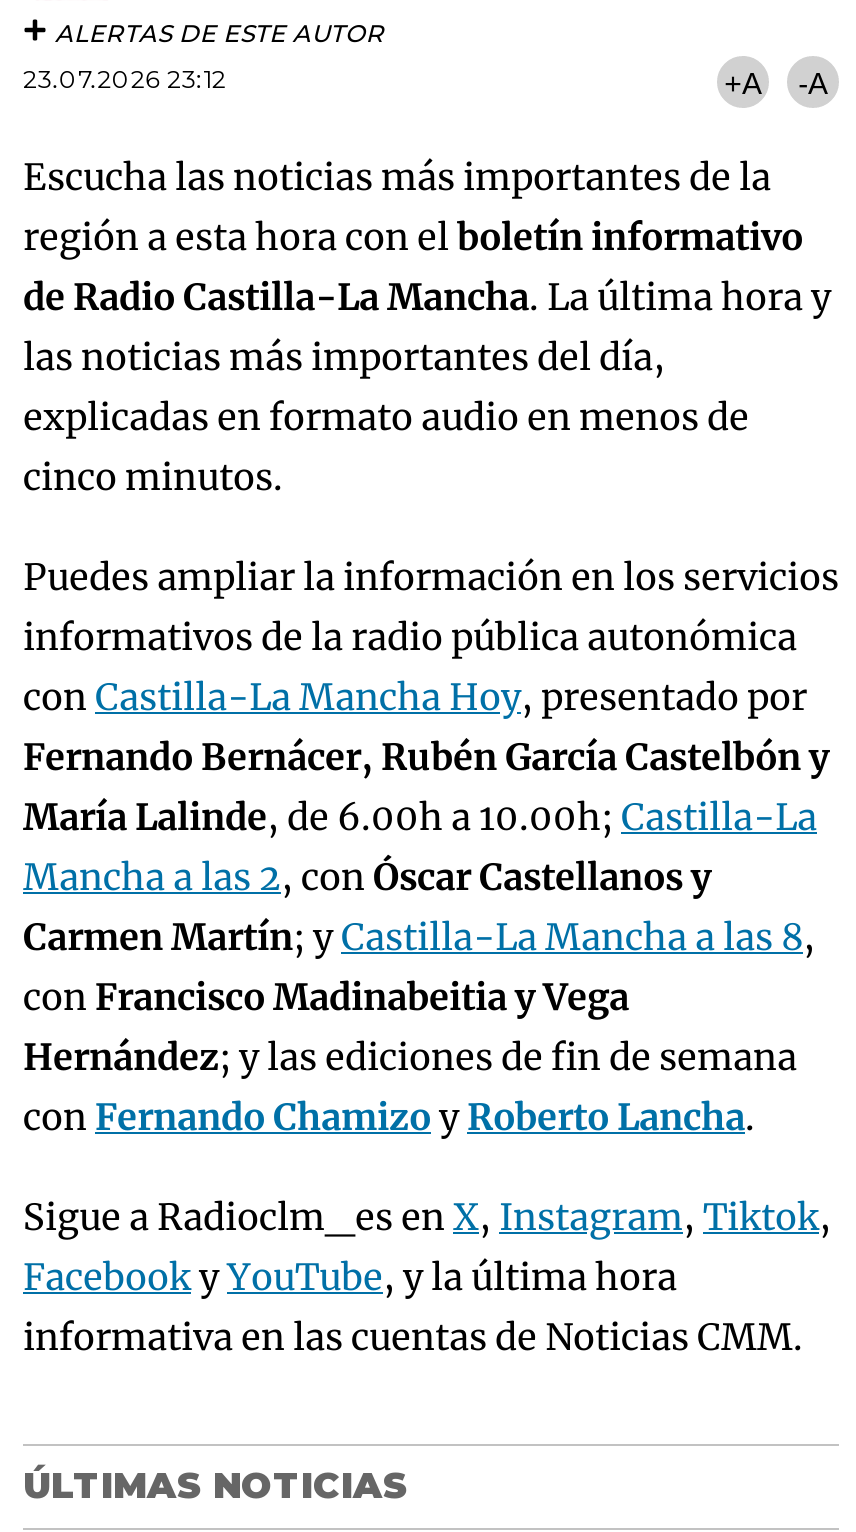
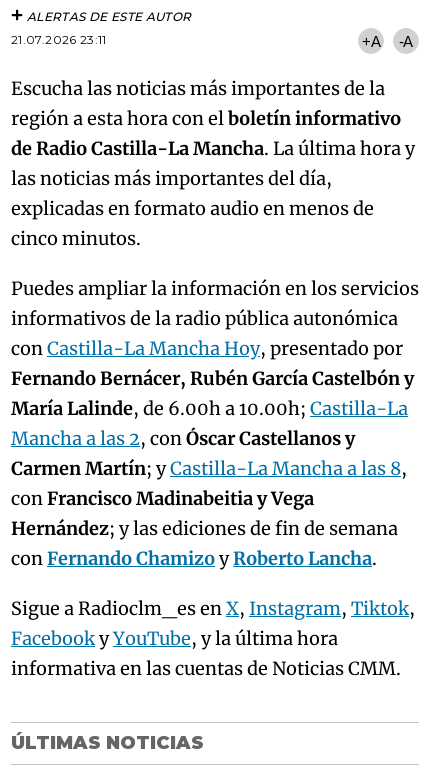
[23,64,227,94] 23.07.2026 23:12 -> [11,32,107,47] 21.07.2026 23:11

